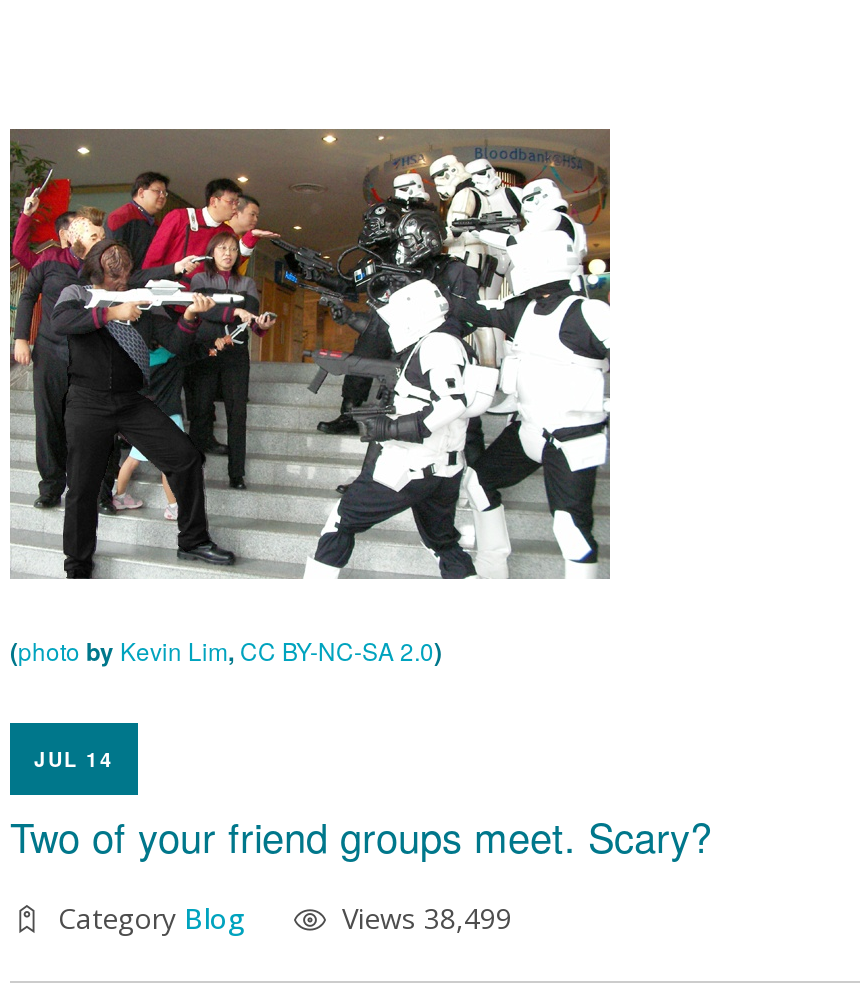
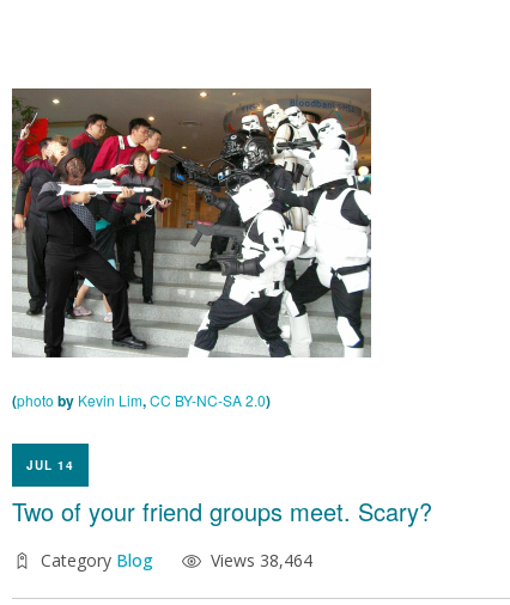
[342,899,512,937] Views 38,499 -> [211,549,312,572] Views 38,464

